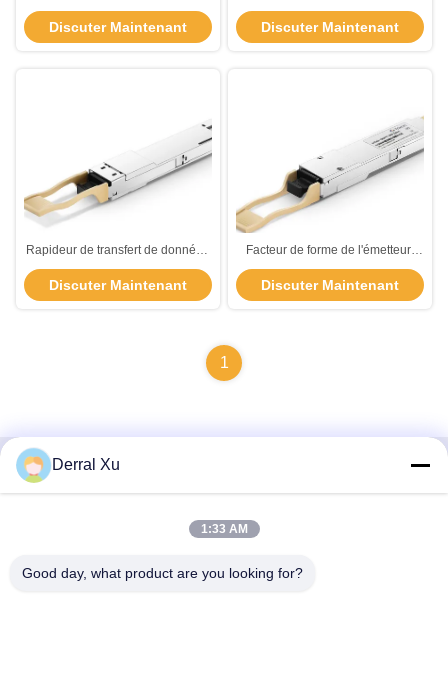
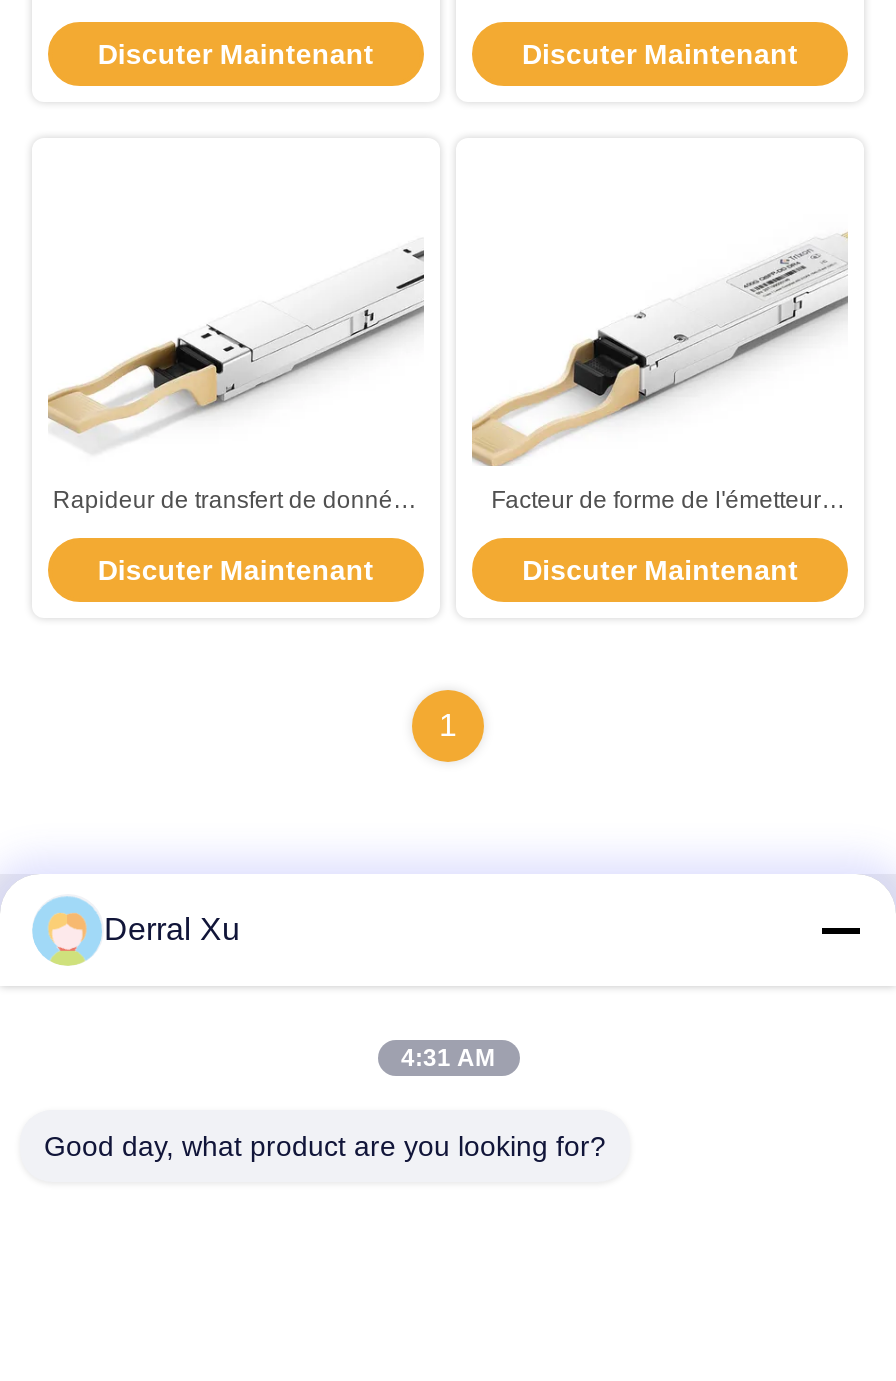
[200,522,247,536] 1:33 AM -> [401,1044,495,1072] 4:31 AM

